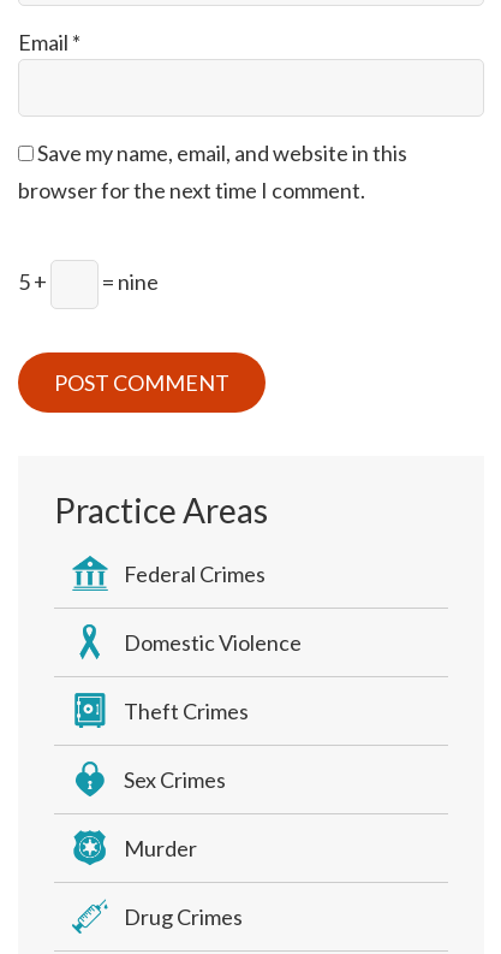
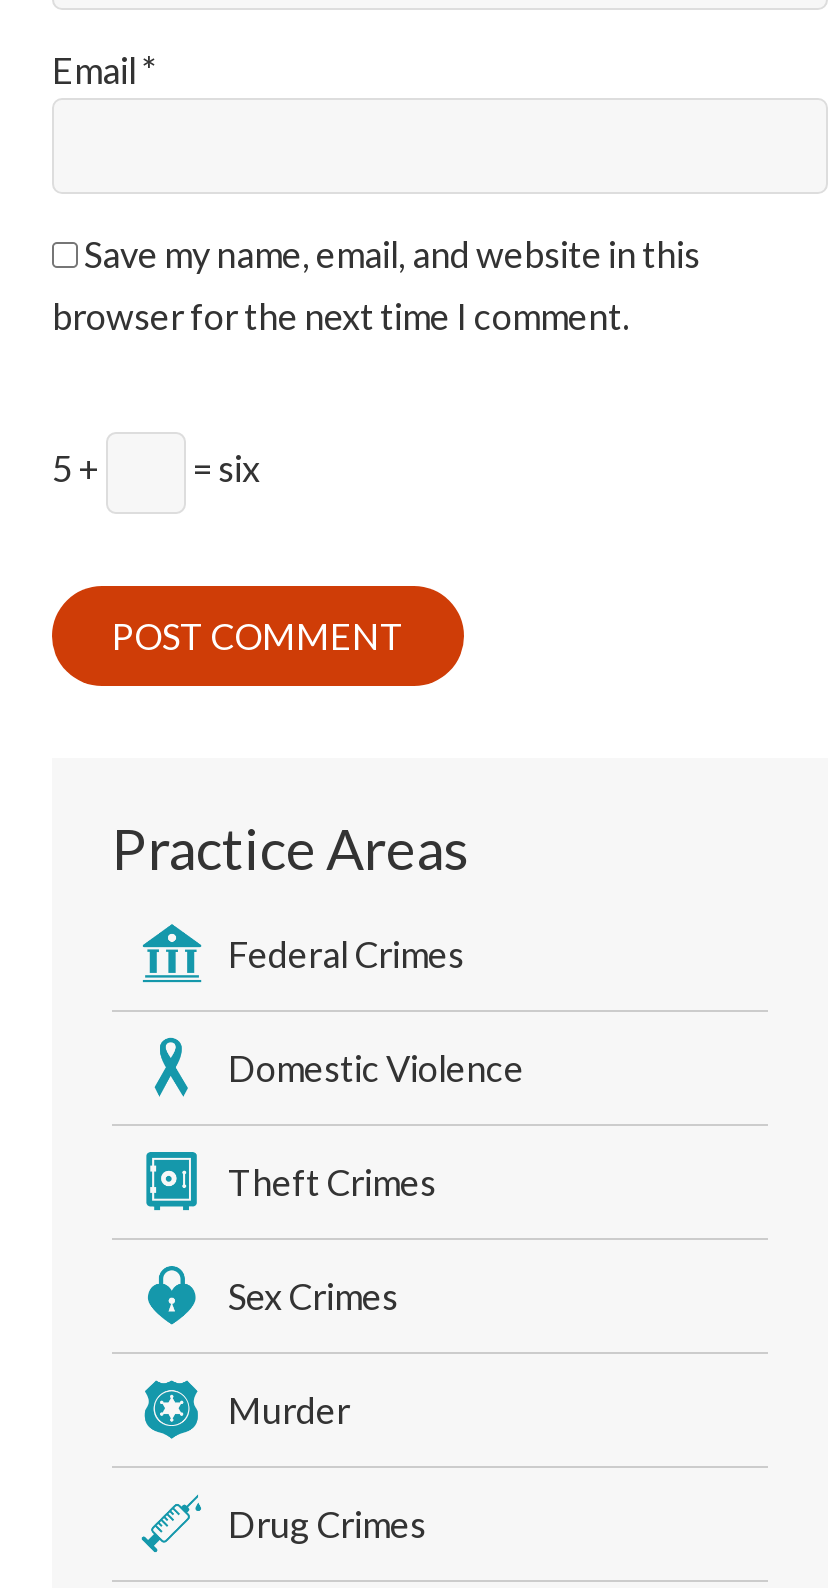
[99,268,159,295] = nine -> [186,446,260,490] = six

